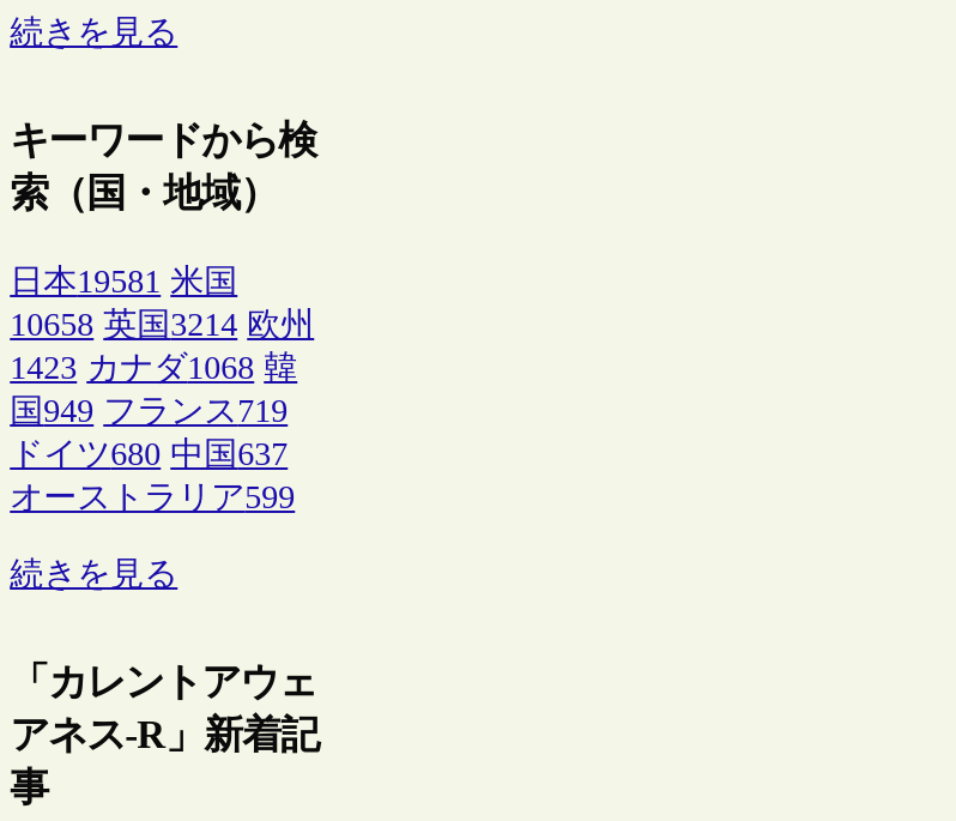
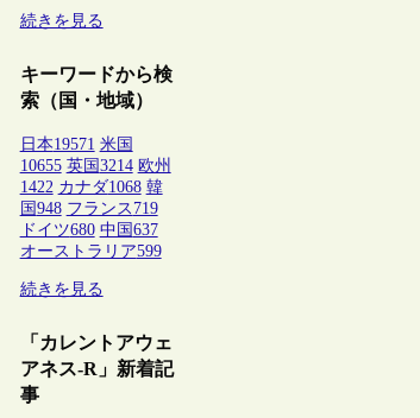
[10,263,237,299] 日本19581 米国 -> [20,135,133,153] 日本19571 米国
[10,306,314,342] 10658 英国3214 欧州 -> [20,156,171,174] 10655 英国3214 欧州
[10,349,297,385] 1423 カナダ1068 韓 -> [20,178,163,195] 1422 カナダ1068 韓
[10,392,288,428] 国949 フランス719 -> [20,199,158,217] 国948 フランス719

